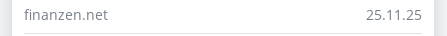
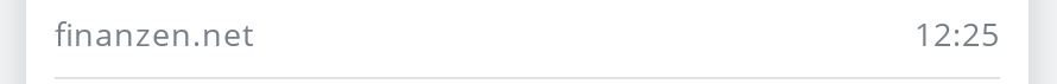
[366,5,422,24] 25.11.25 -> [914,10,1000,55] 12:25

